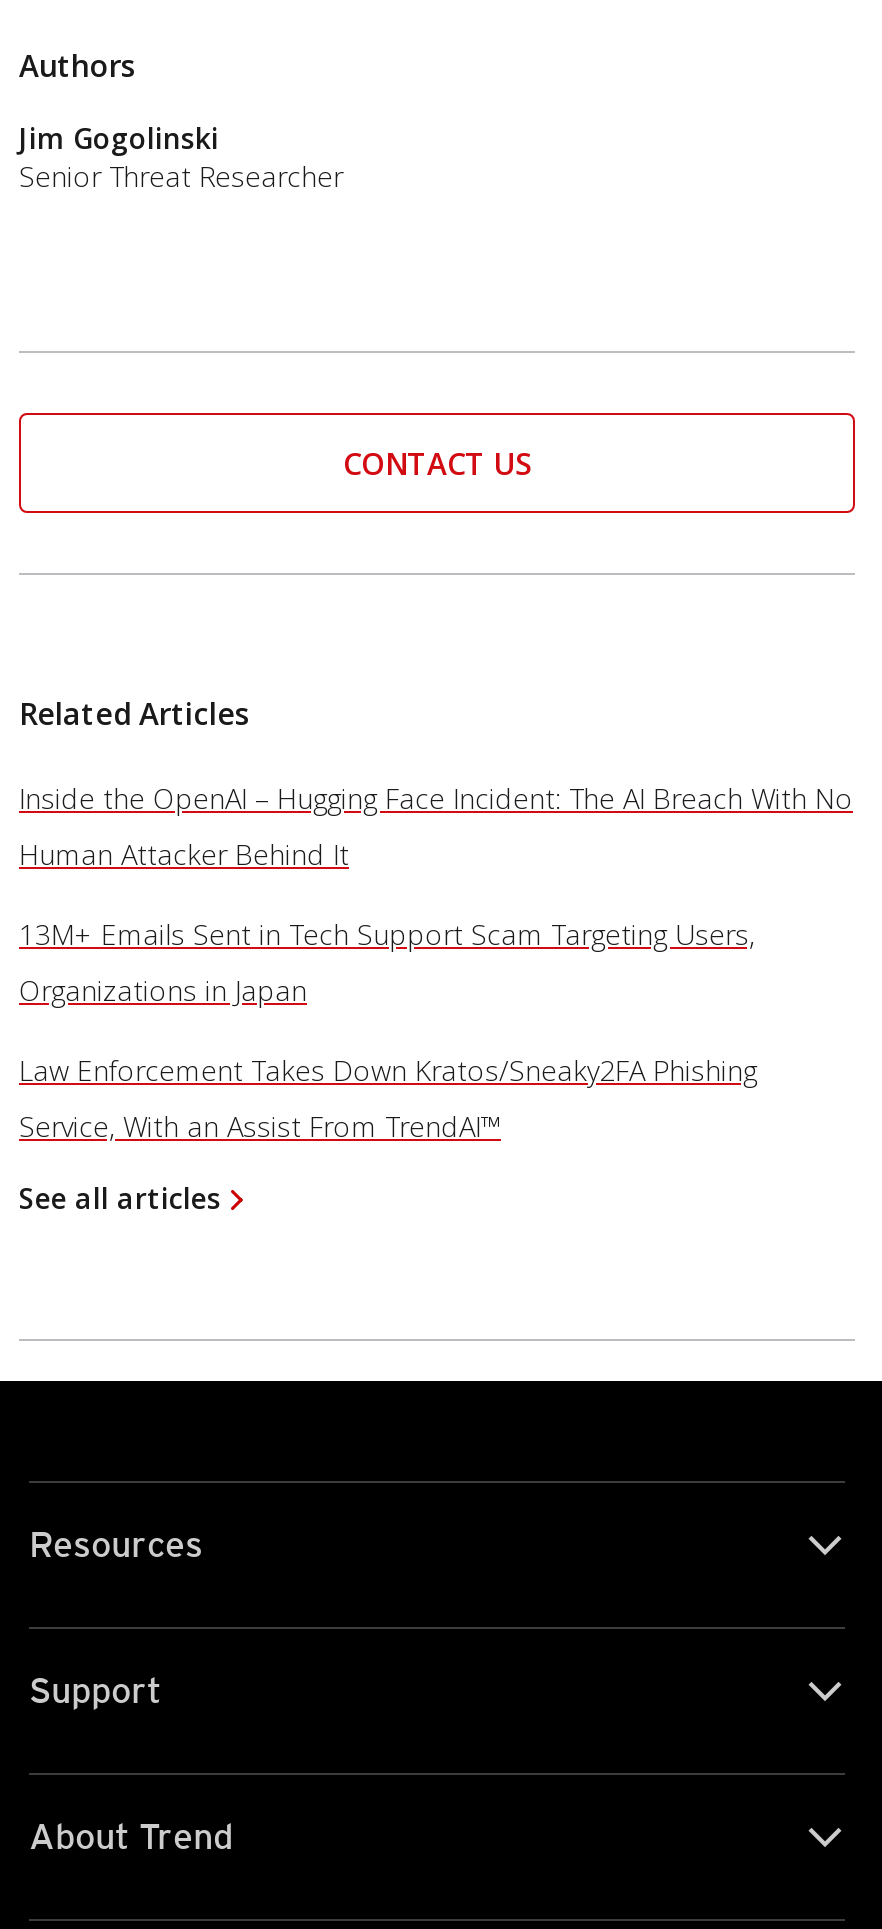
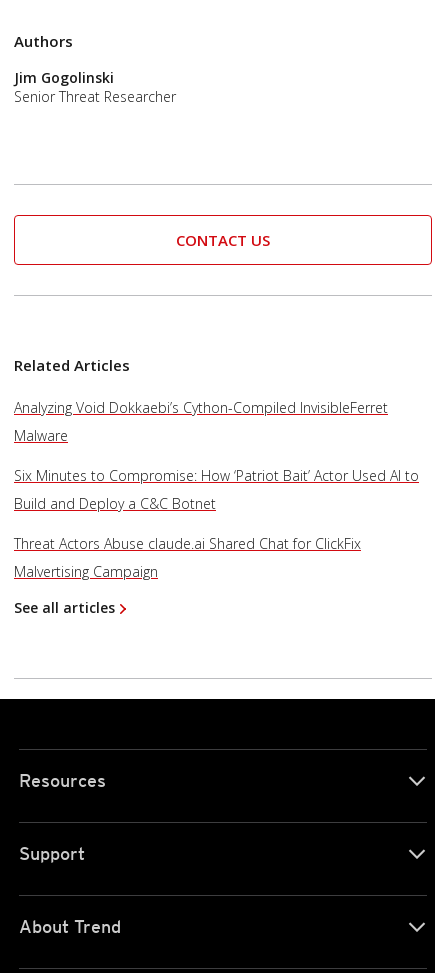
[19,780,853,818] Inside the OpenAI – Hugging Face Incident: The AI Breach With No -> [14,398,388,417] Analyzing Void Dokkaebi’s Cython-Compiled InvisibleFerret
[19,836,349,874] Human Attacker Behind It -> [14,426,68,445] Malware
[19,916,755,954] 13M+ Emails Sent in Tech Support Scam Targeting Users, -> [14,466,419,485] Six Minutes to Compromise: How ‘Patriot Bait’ Actor Used AI to
[19,972,307,1010] Organizations in Japan -> [14,494,216,513] Build and Deploy a C&C Botnet
[19,1052,757,1090] Law Enforcement Takes Down Kratos/Sneaky2FA Phishing -> [14,534,361,553] Threat Actors Abuse claude.ai Shared Chat for ClickFix
[19,1108,501,1146] Service, With an Assist From TrendAI™ -> [14,562,158,581] Malvertising Campaign

